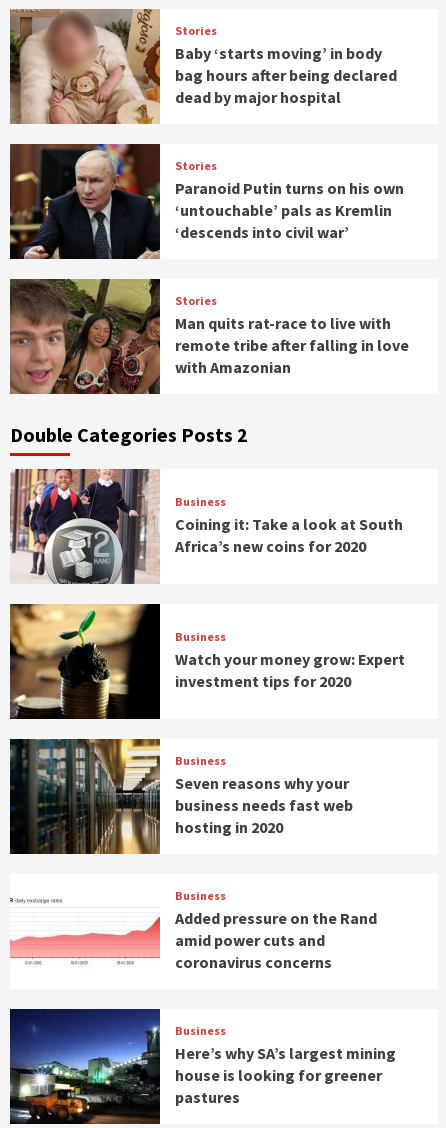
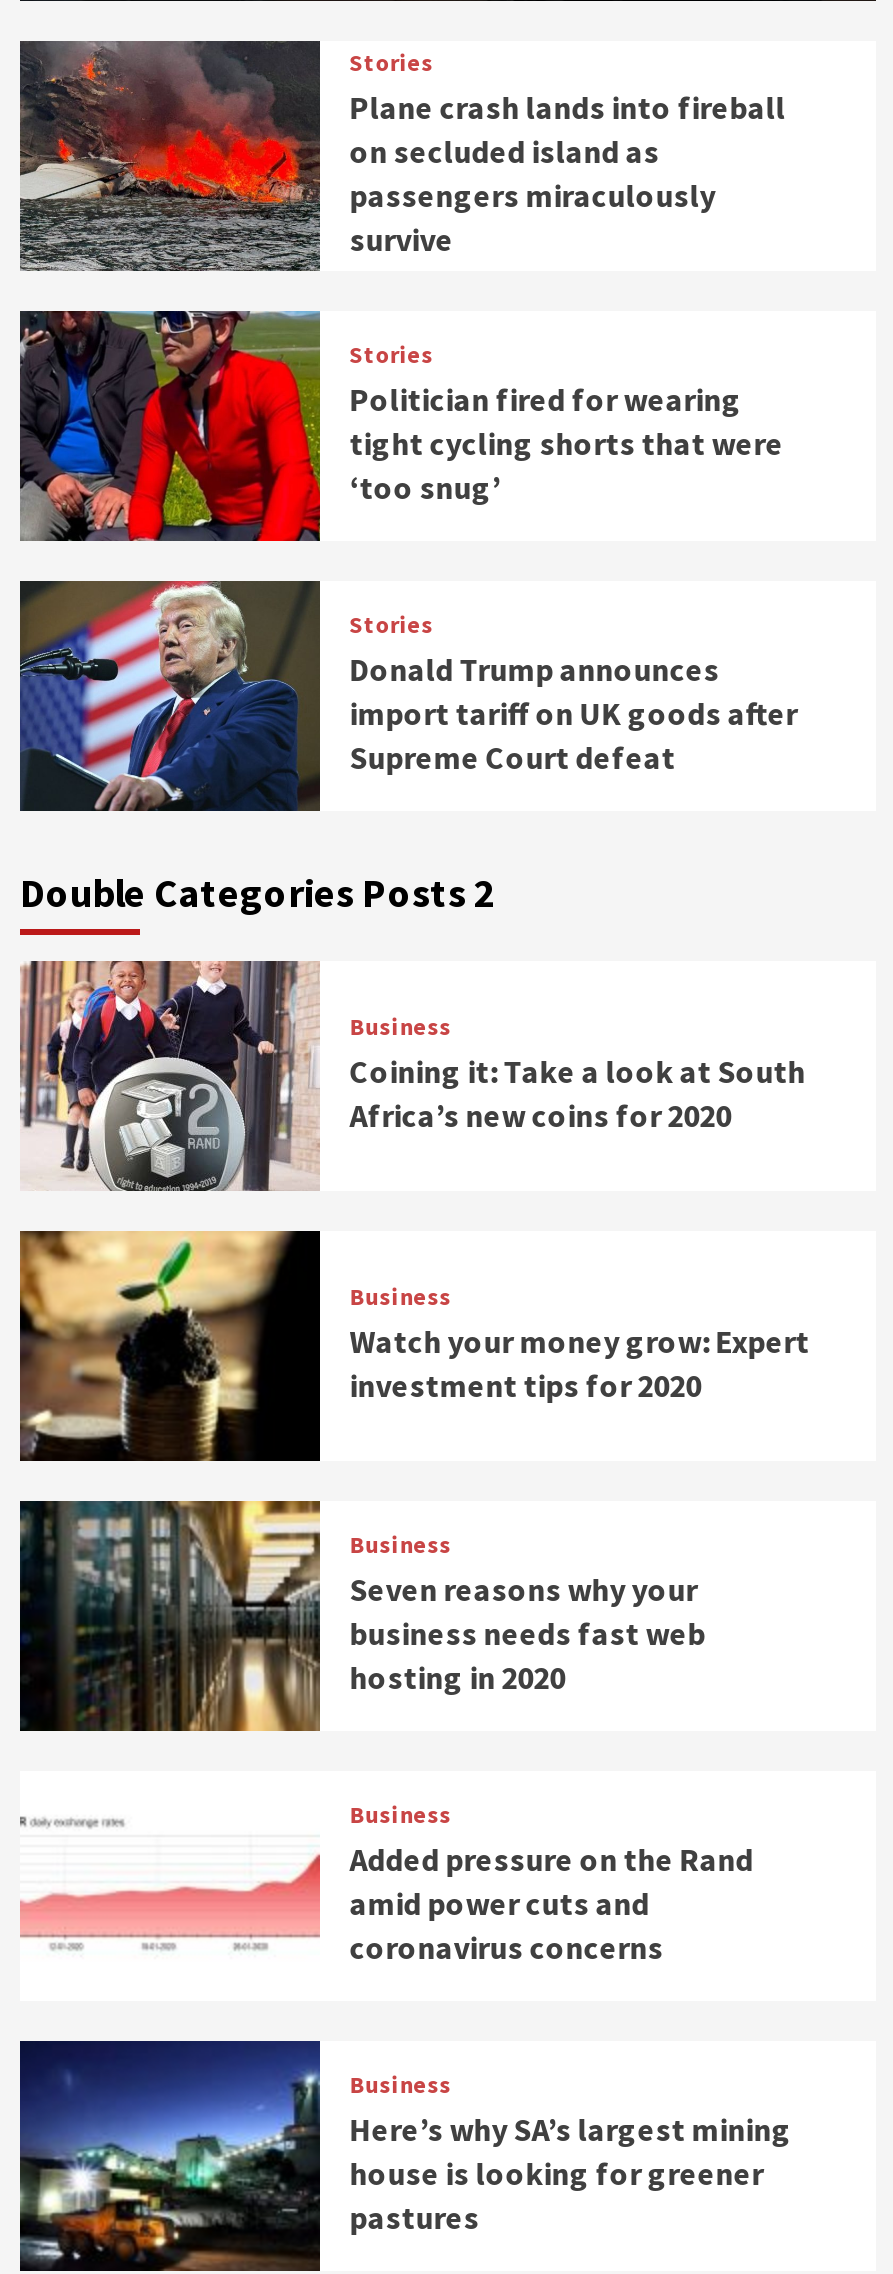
[9,8,397,124] [image] | Baby ‘starts moving’ in body | bag hours after being declared | dead by major hospital -> [20,18,786,272] [image] | Plane crash lands into fireball | on secluded island as | passengers miraculously | survive
[9,143,404,260] [image] | Paranoid Putin turns on his own | ‘untouchable’ pals as Kremlin | ‘descends into civil war’ -> [18,310,784,544] [image] | Politician fired for wearing | tight cycling shorts that were | ‘too snug’
[9,278,409,395] [image] | Man quits rat-race to live with | remote tribe after falling in love | with Amazonian -> [18,580,798,814] [image] | Donald Trump announces | import tariff on UK goods after | Supreme Court defeat

